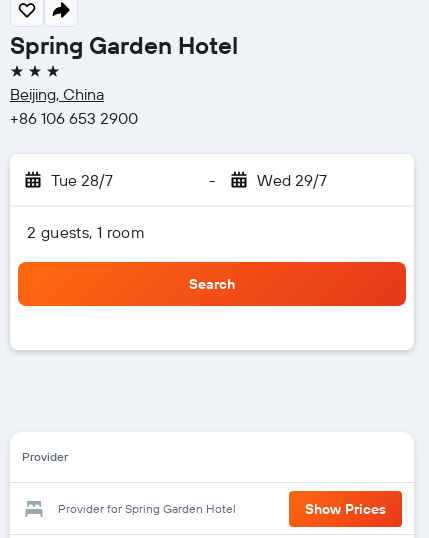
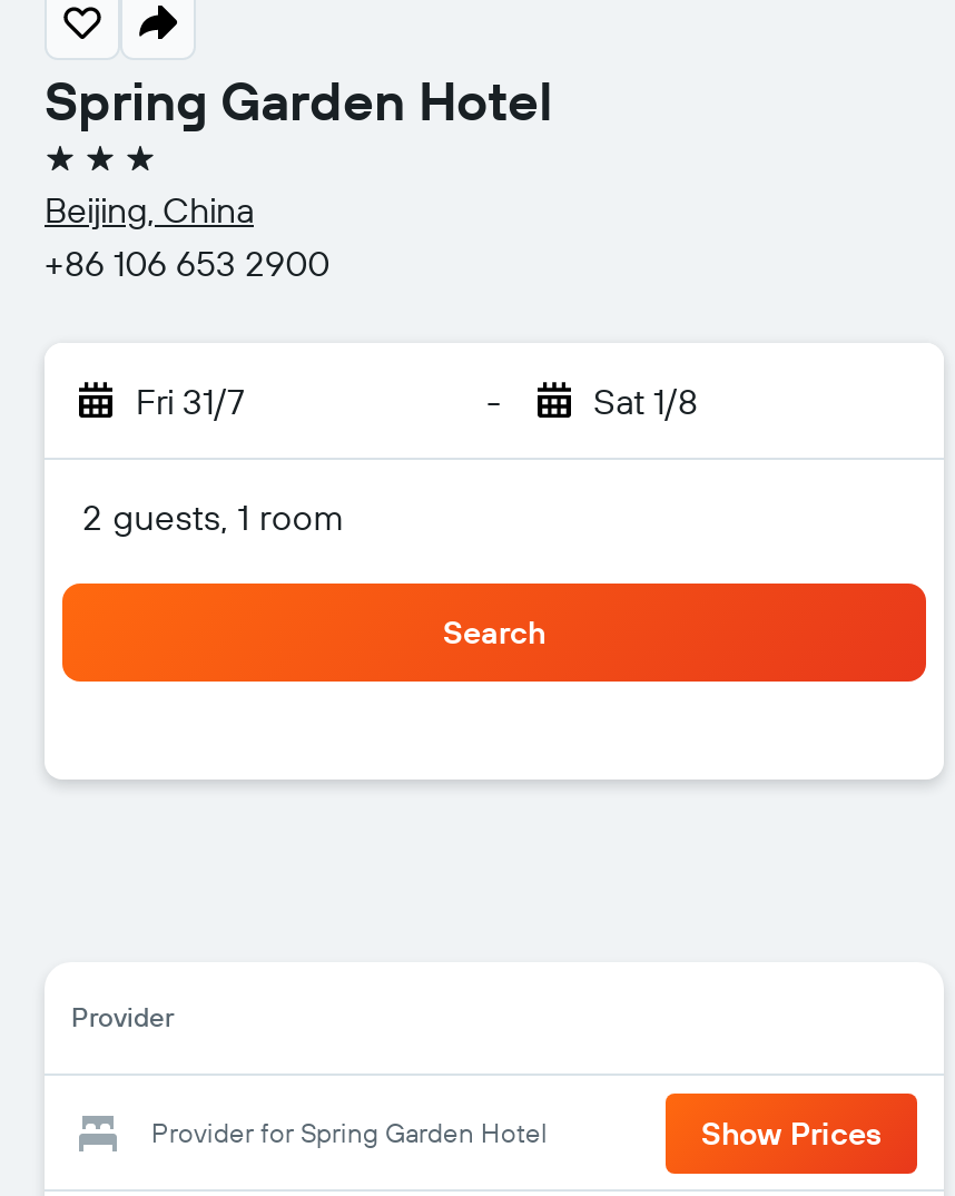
[51,170,113,190] Tue 28/7 -> [136,379,245,423] Fri 31/7
[256,170,326,190] Wed 29/7 -> [593,379,698,423] Sat 1/8

